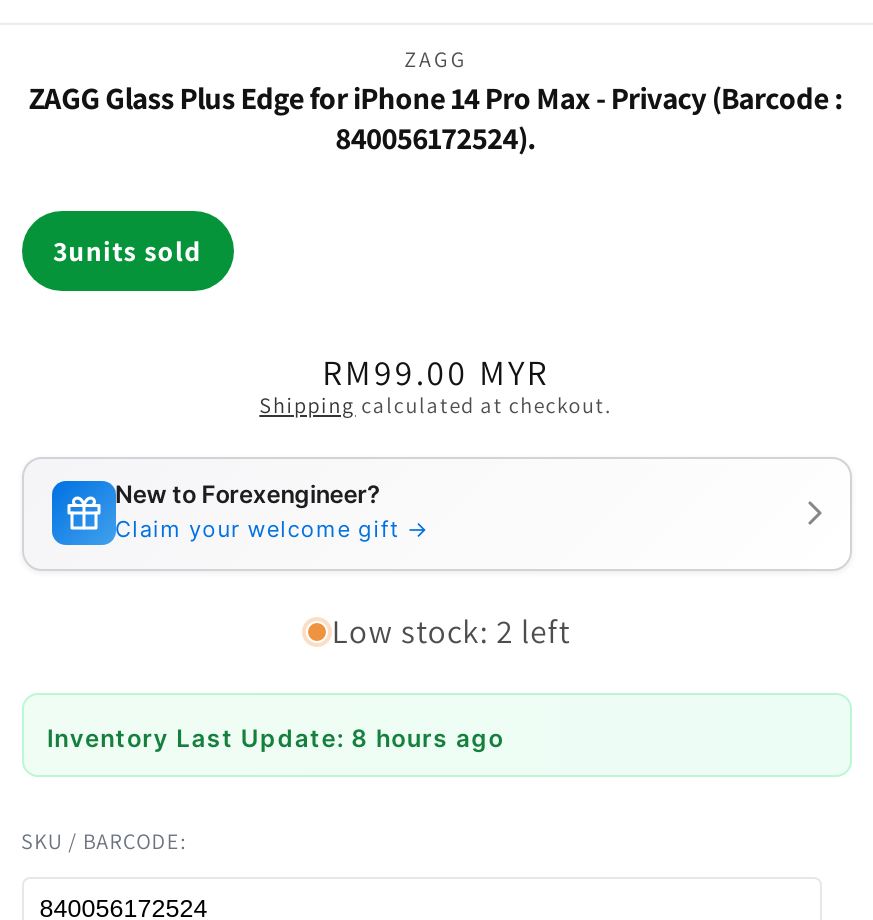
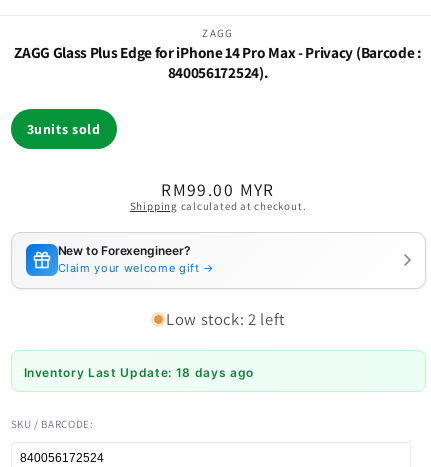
[47,723,504,753] Inventory Last Update: 8 hours ago -> [23,365,254,380] Inventory Last Update: 18 days ago

